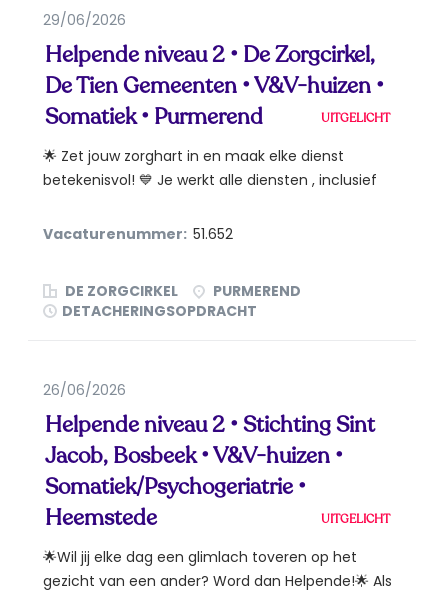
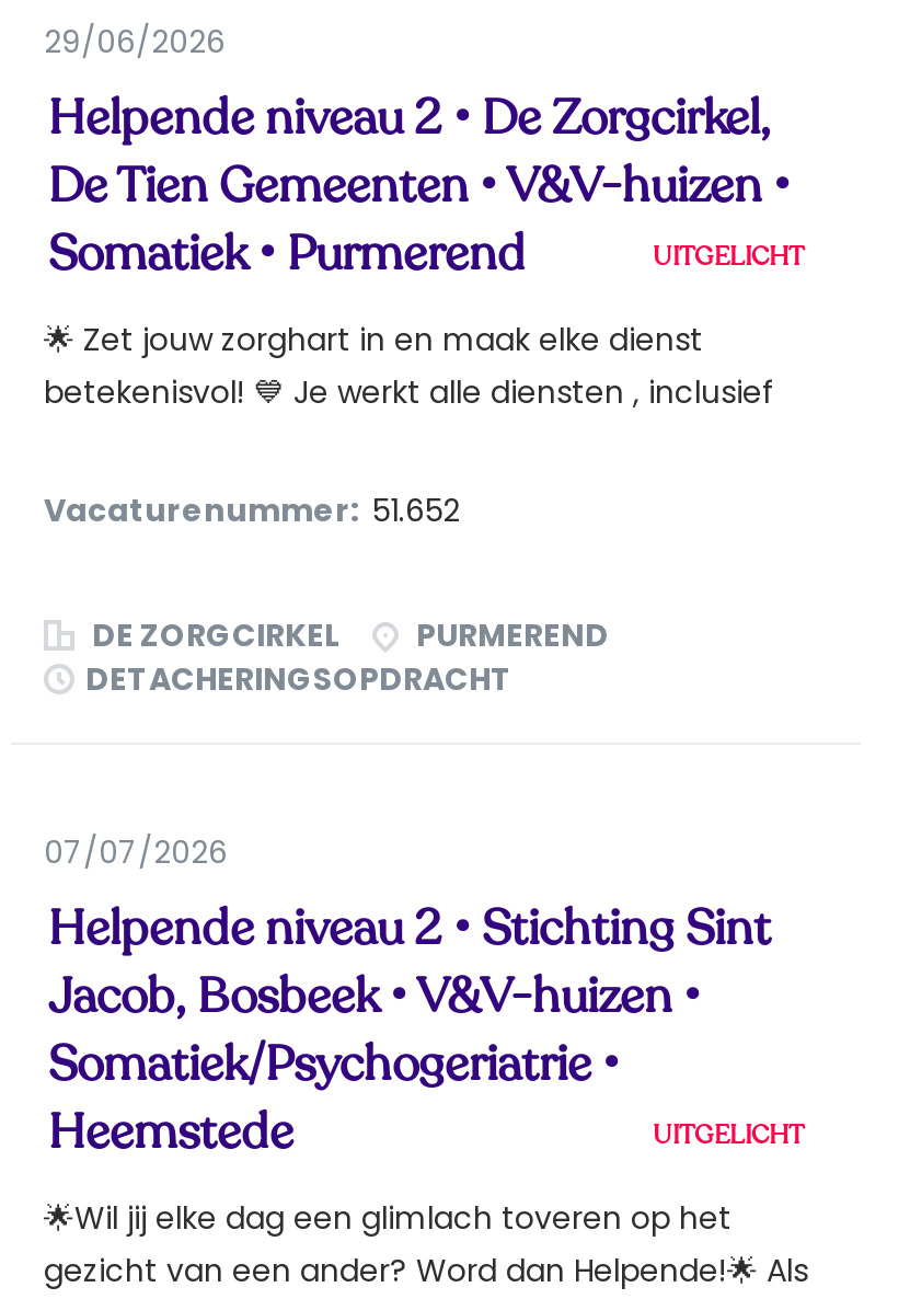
[43,380,134,400] 26/06/2026 -> [44,830,245,874] 07/07/2026

